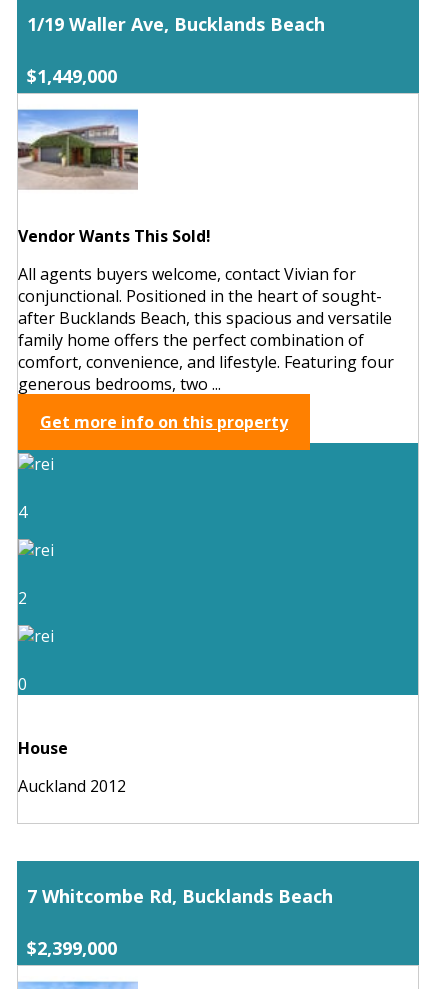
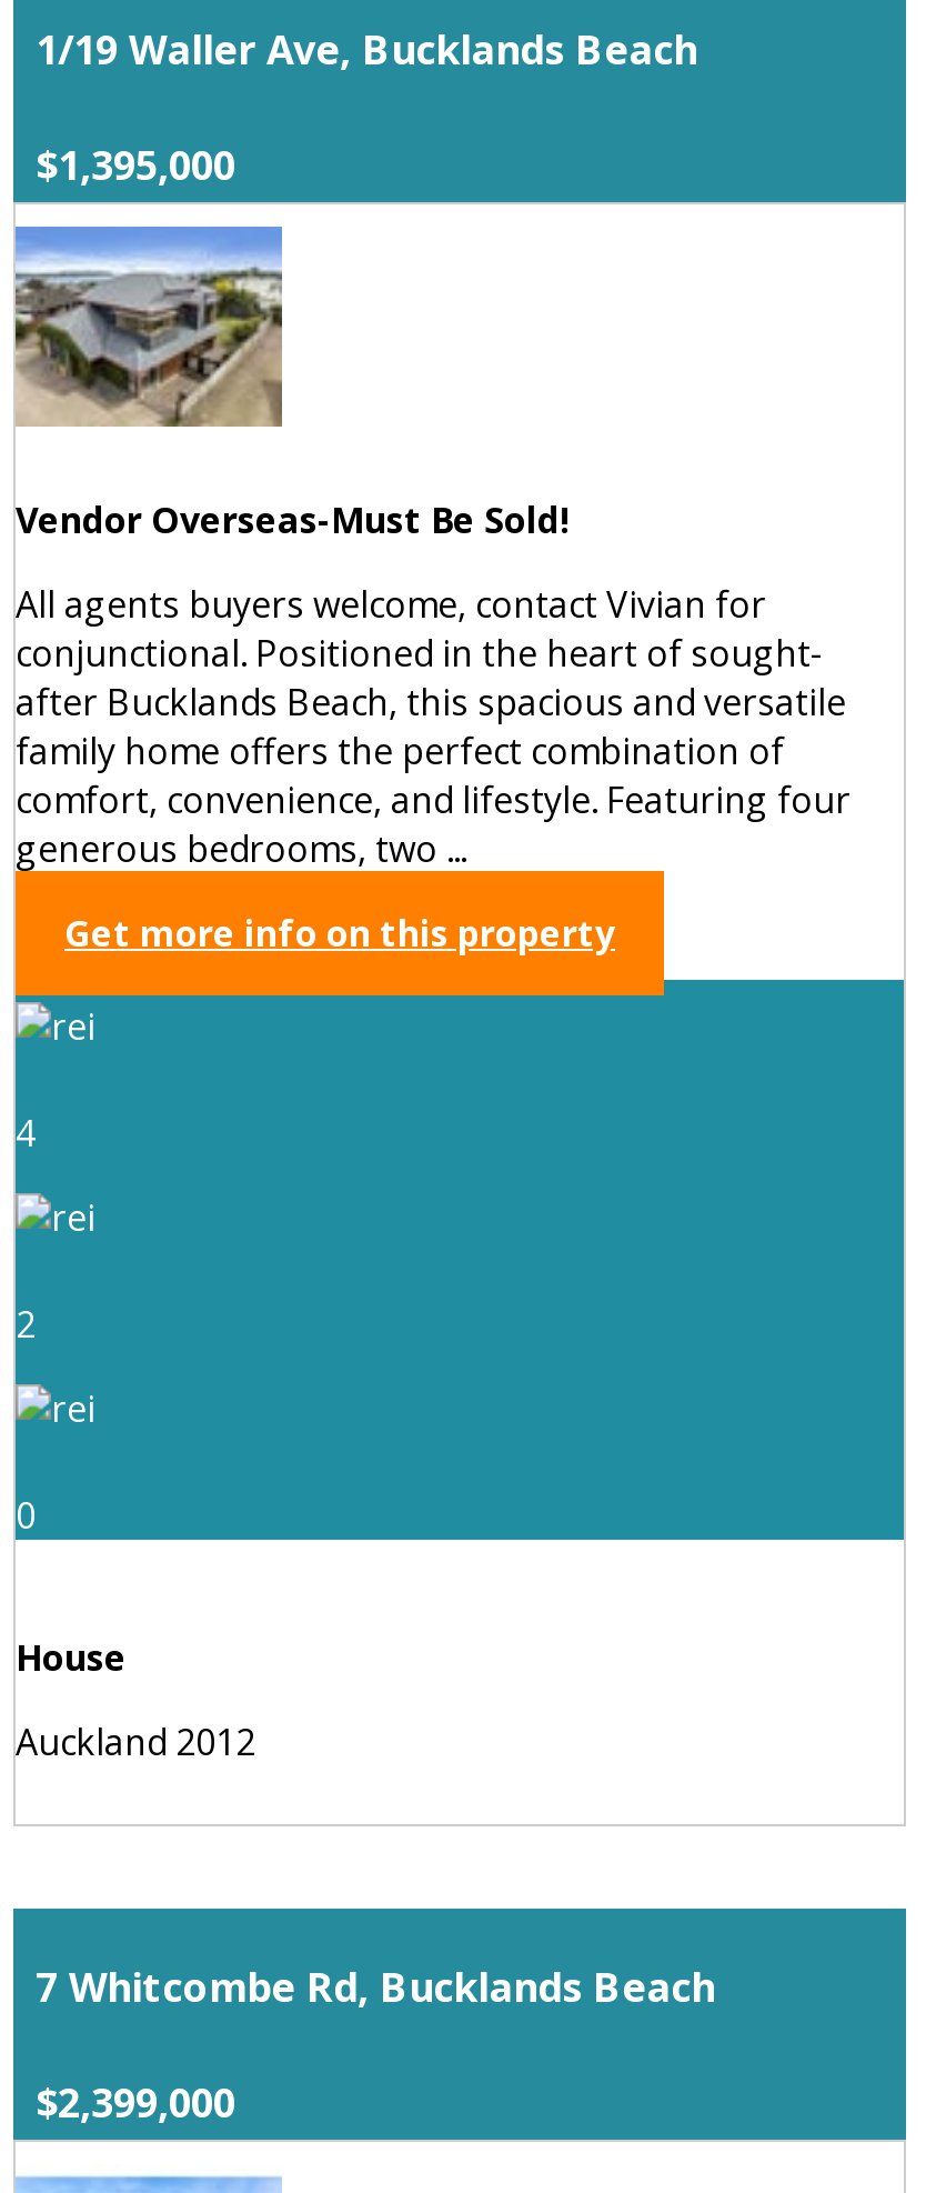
[27,64,117,88] $1,449,000 -> [36,138,235,191] $1,395,000
[18,104,211,247] [image] | Vendor Wants This Sold! -> [13,224,571,544] [image] | Vendor Overseas-Must Be Sold!

